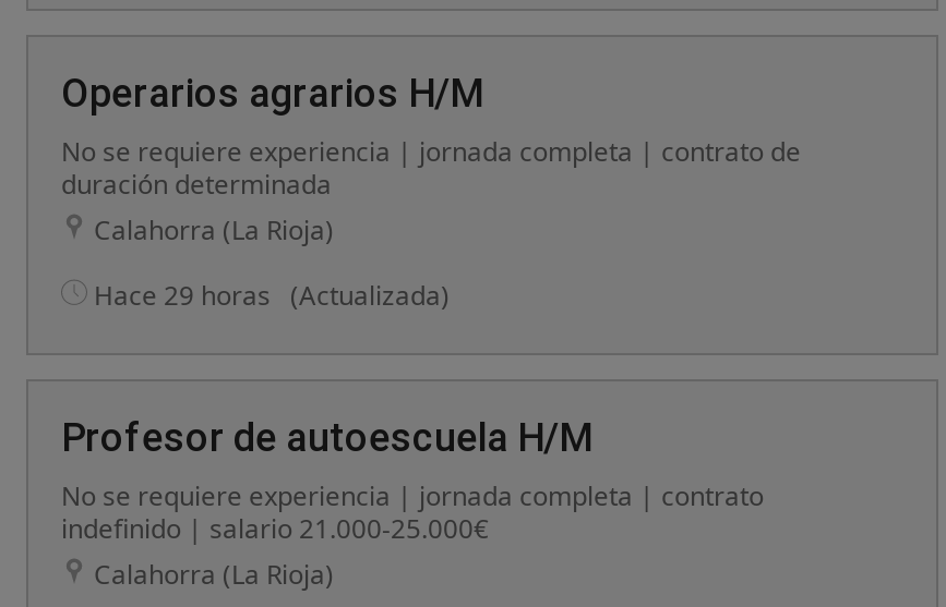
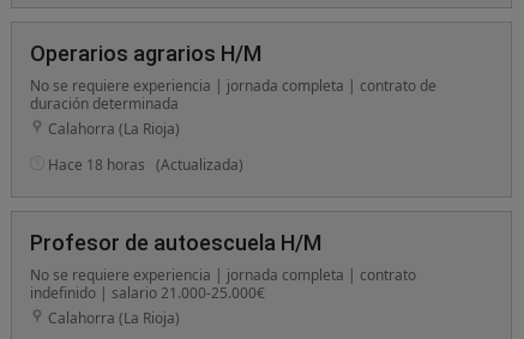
[94,277,450,314] Hace 29 horas (Actualizada) -> [48,155,243,175] Hace 18 horas (Actualizada)

